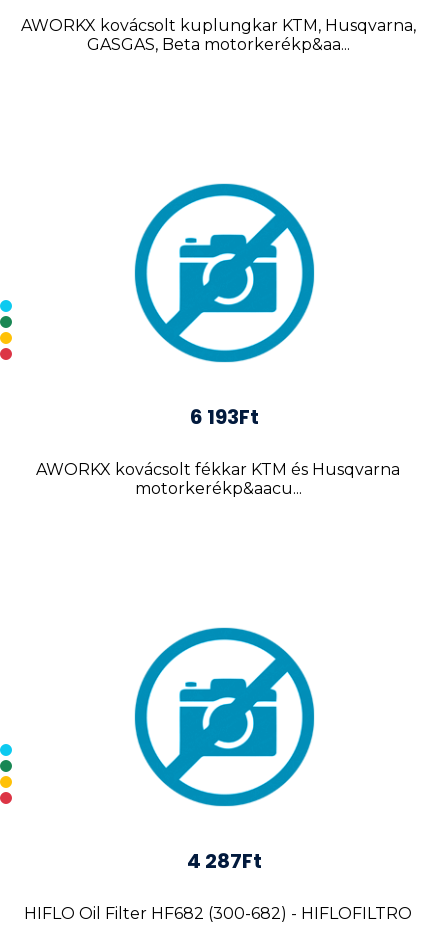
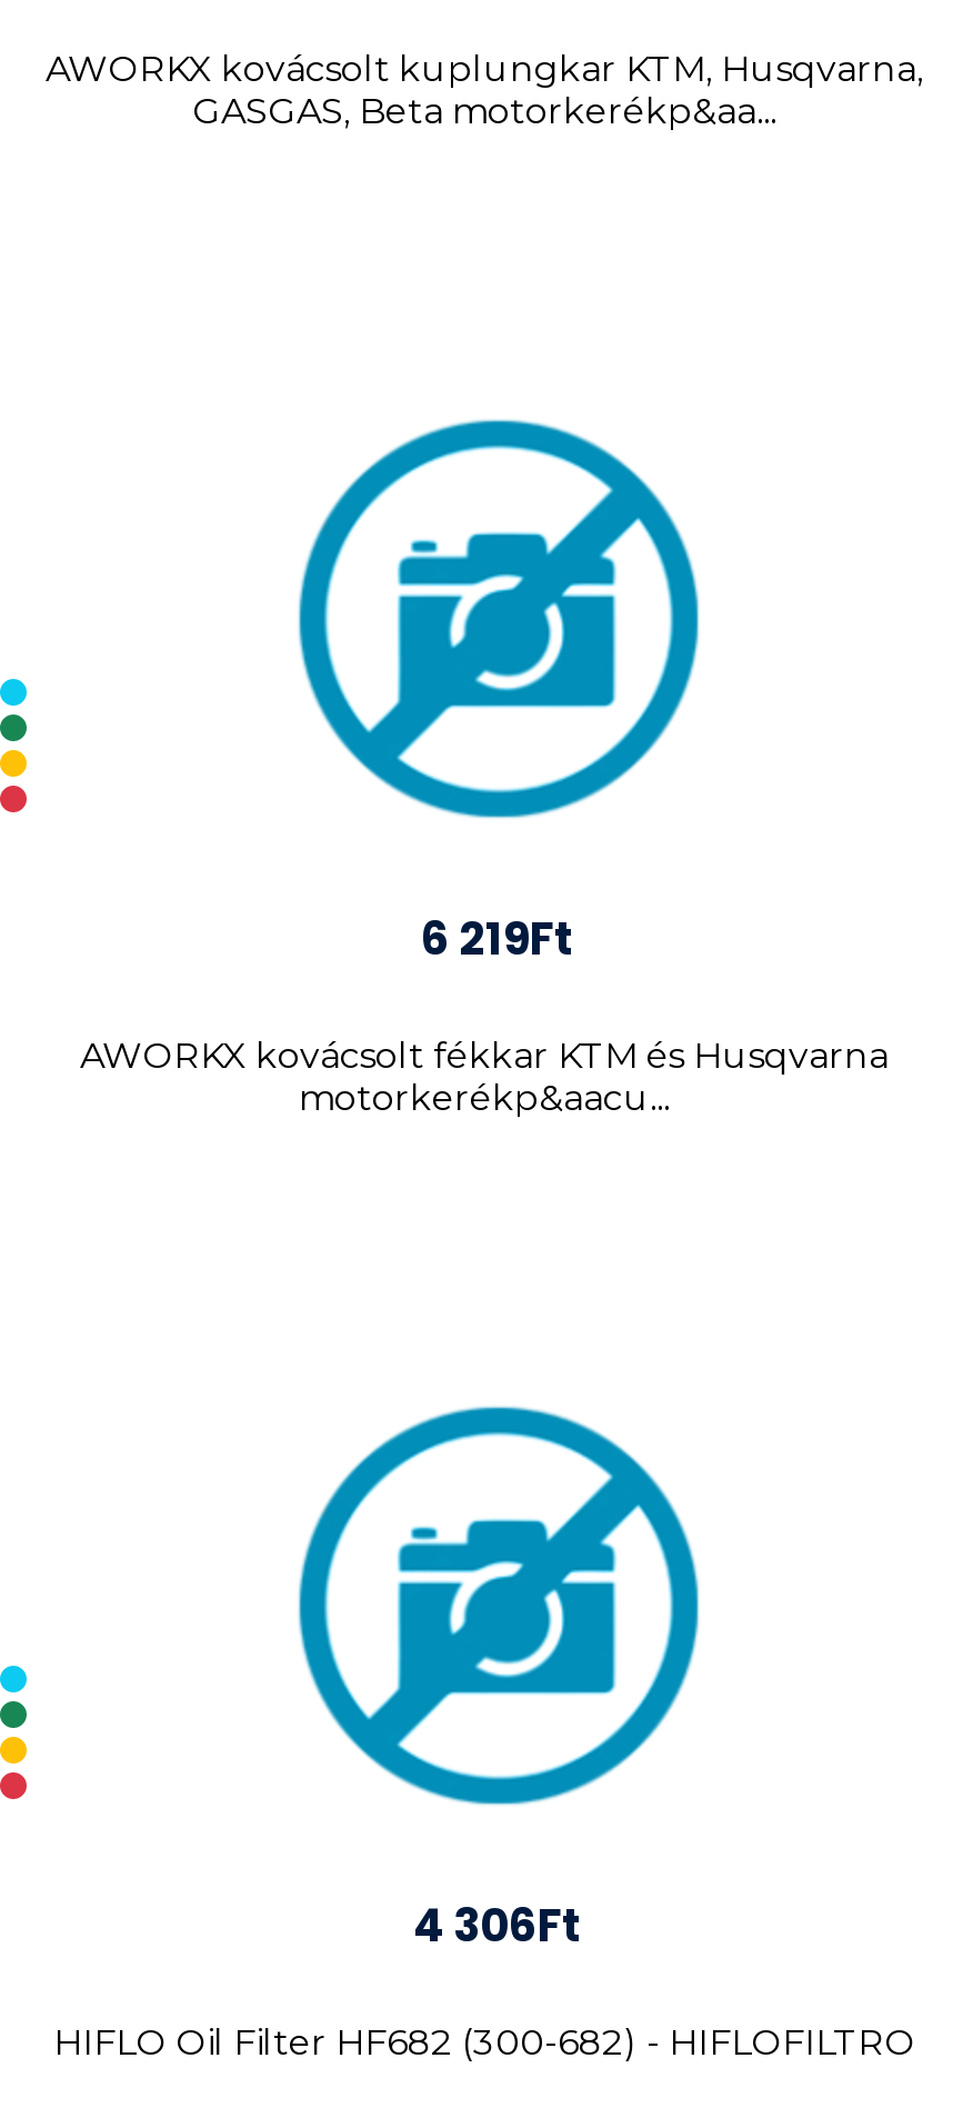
[189,402,258,430] 6 193Ft -> [421,907,574,969] 6 219Ft
[186,846,261,874] 4 287Ft -> [413,1894,582,1956] 4 306Ft

